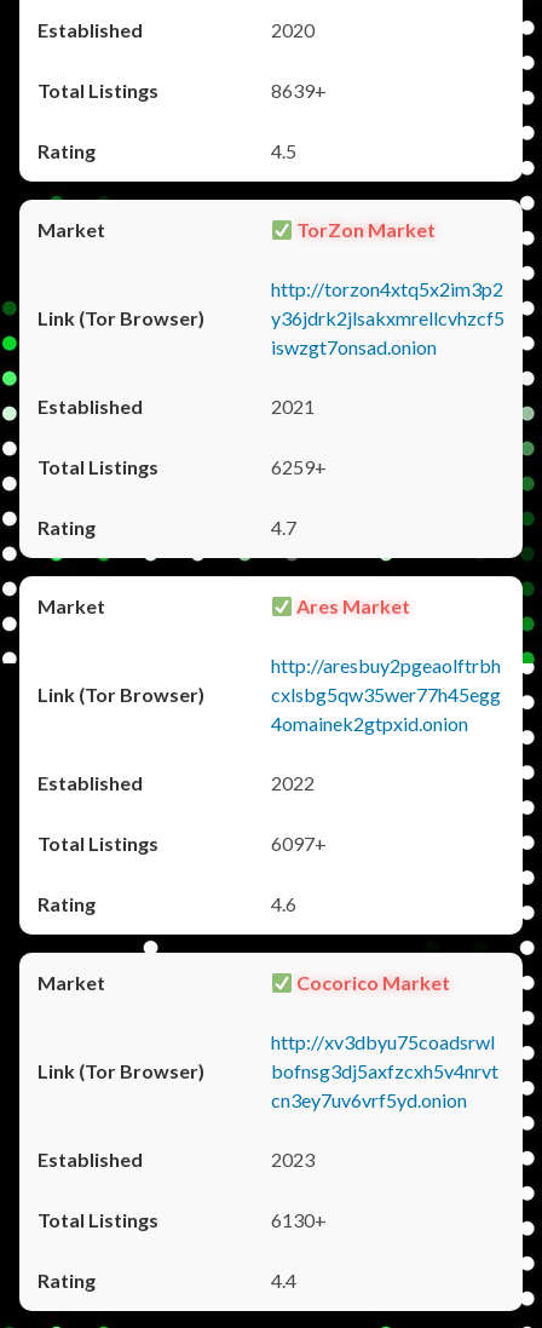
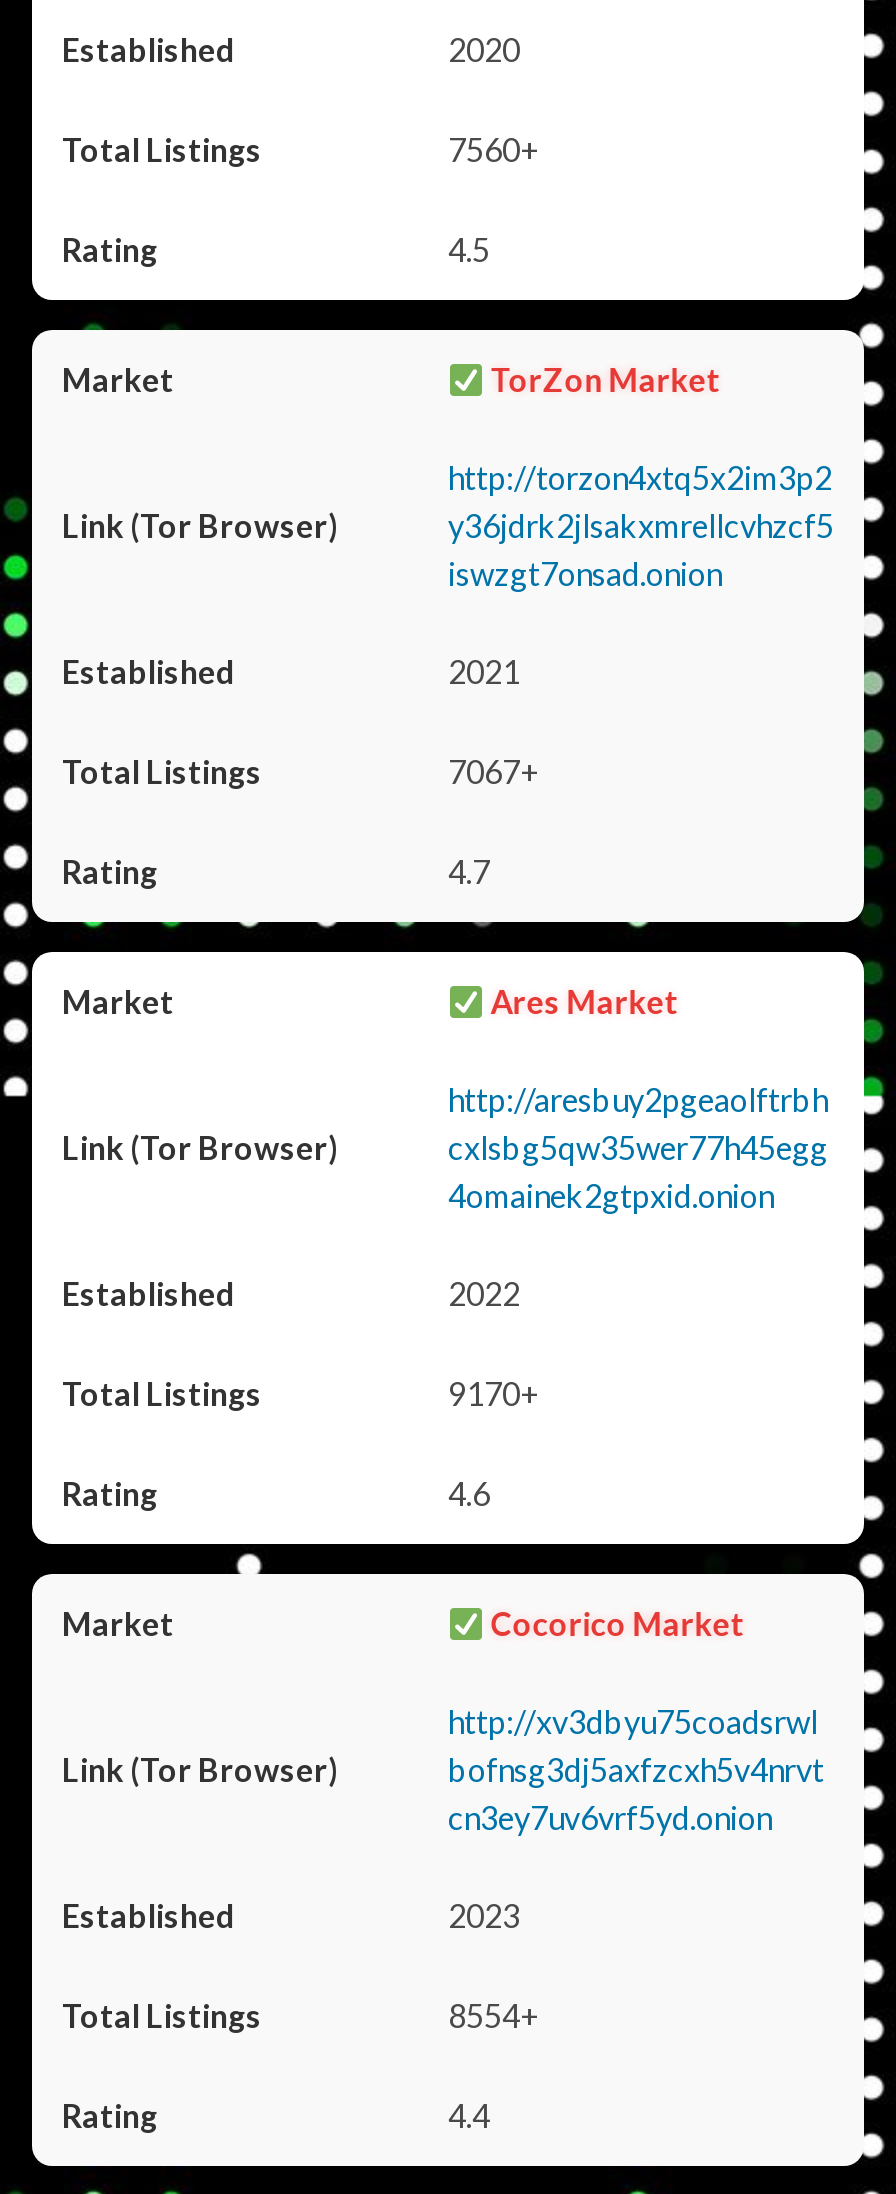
[271,79,327,102] 8639+ -> [448,130,540,168] 7560+
[271,455,327,478] 6259+ -> [448,752,540,790] 7067+
[271,832,327,855] 6097+ -> [448,1374,540,1412] 9170+
[271,1208,327,1231] 6130+ -> [448,1996,540,2034] 8554+

